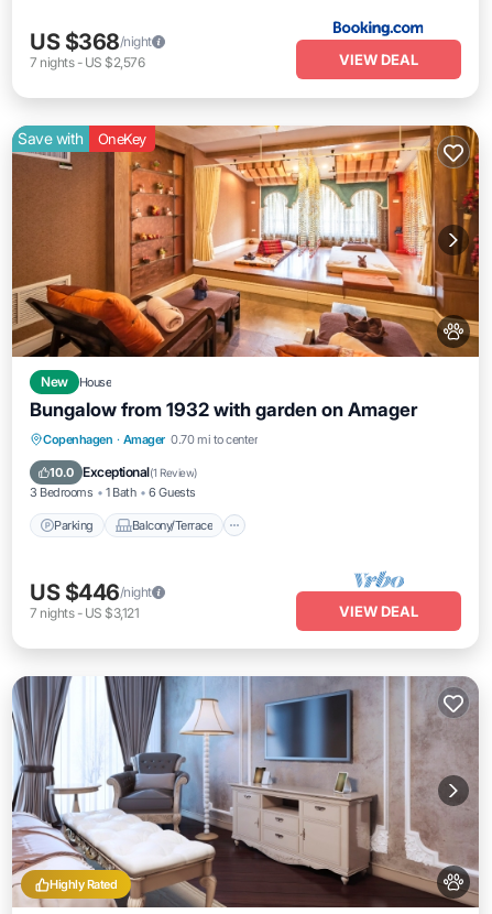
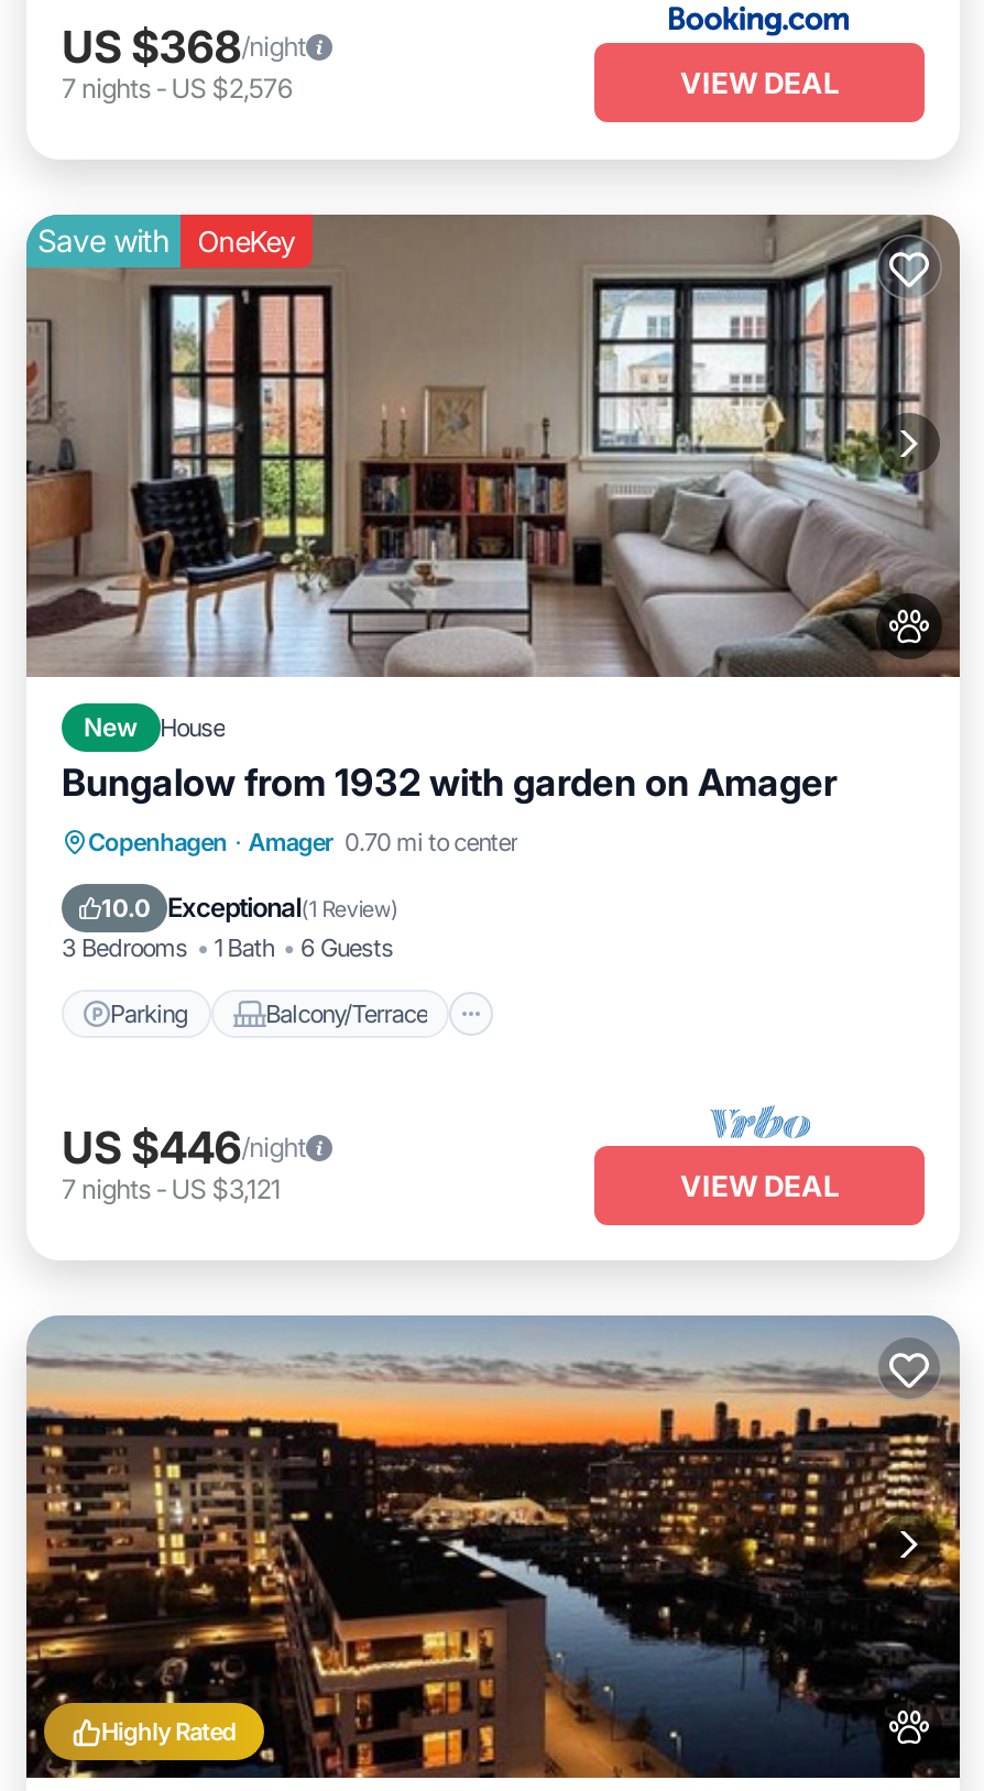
[11,124,480,358] [image] -> [24,212,962,679] [image]
[11,676,479,908] [image] -> [24,1315,962,1780] [image]

